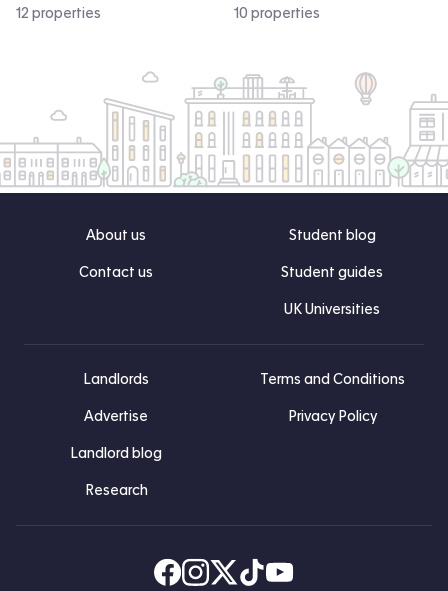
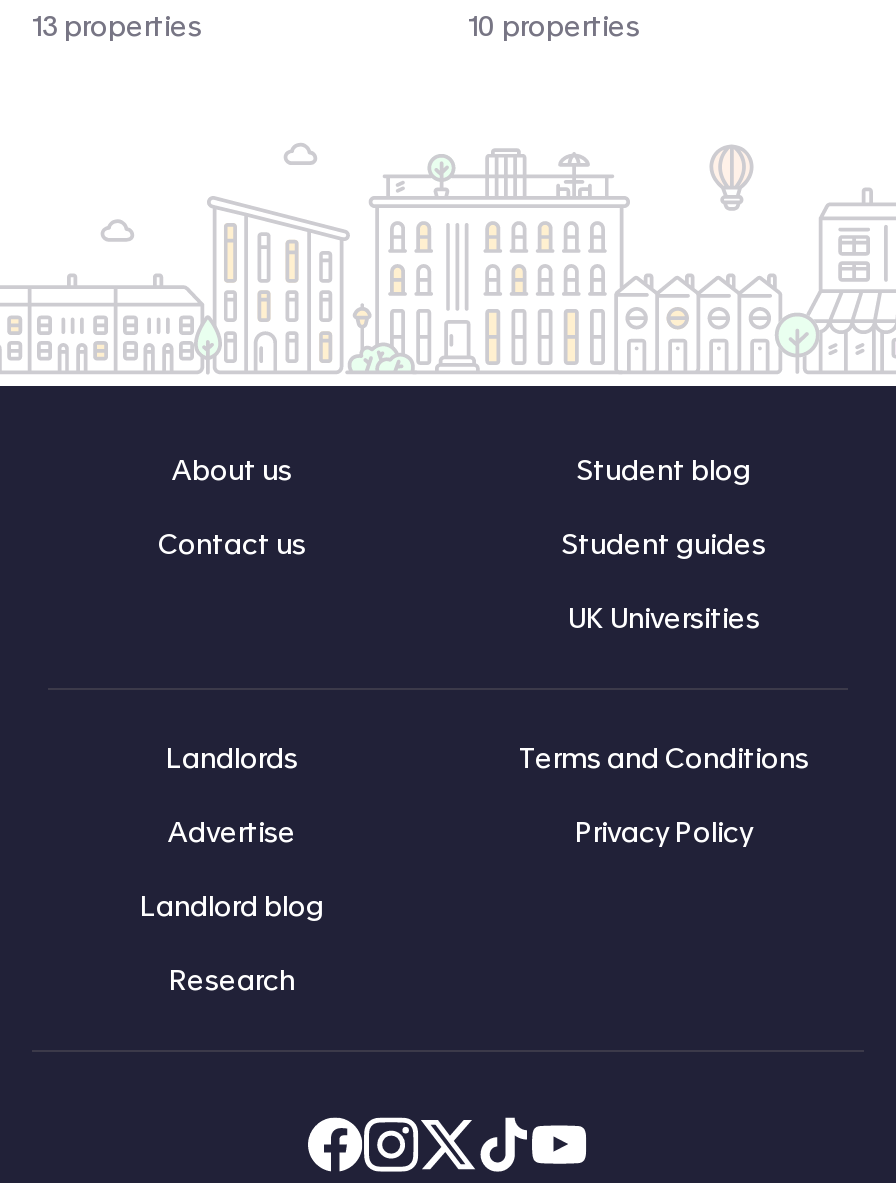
[16,6,101,20] 12 properties -> [32,12,202,40] 13 properties

